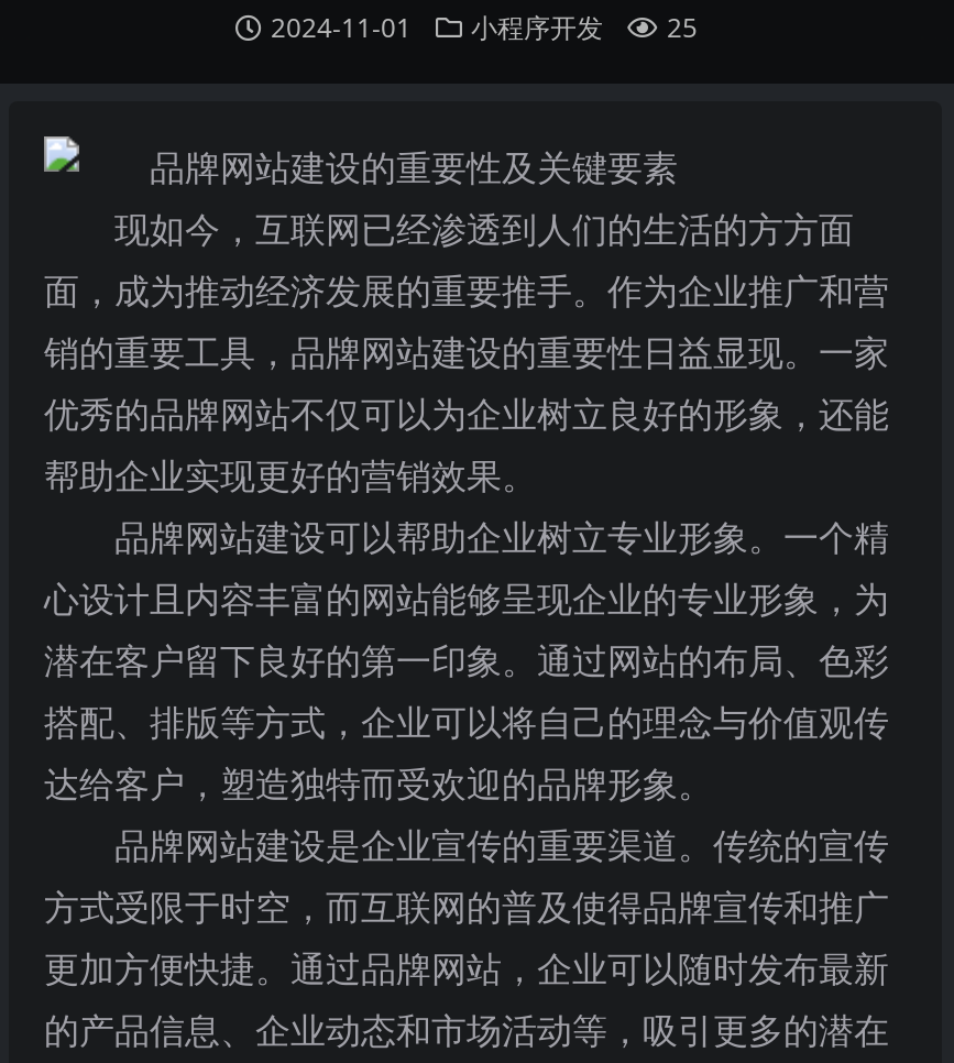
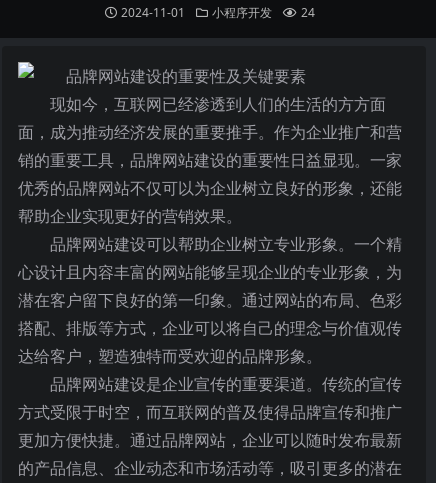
[271,9,698,46] 2024-11-01 小程序开发 25 -> [121,4,315,21] 2024-11-01 小程序开发 24

